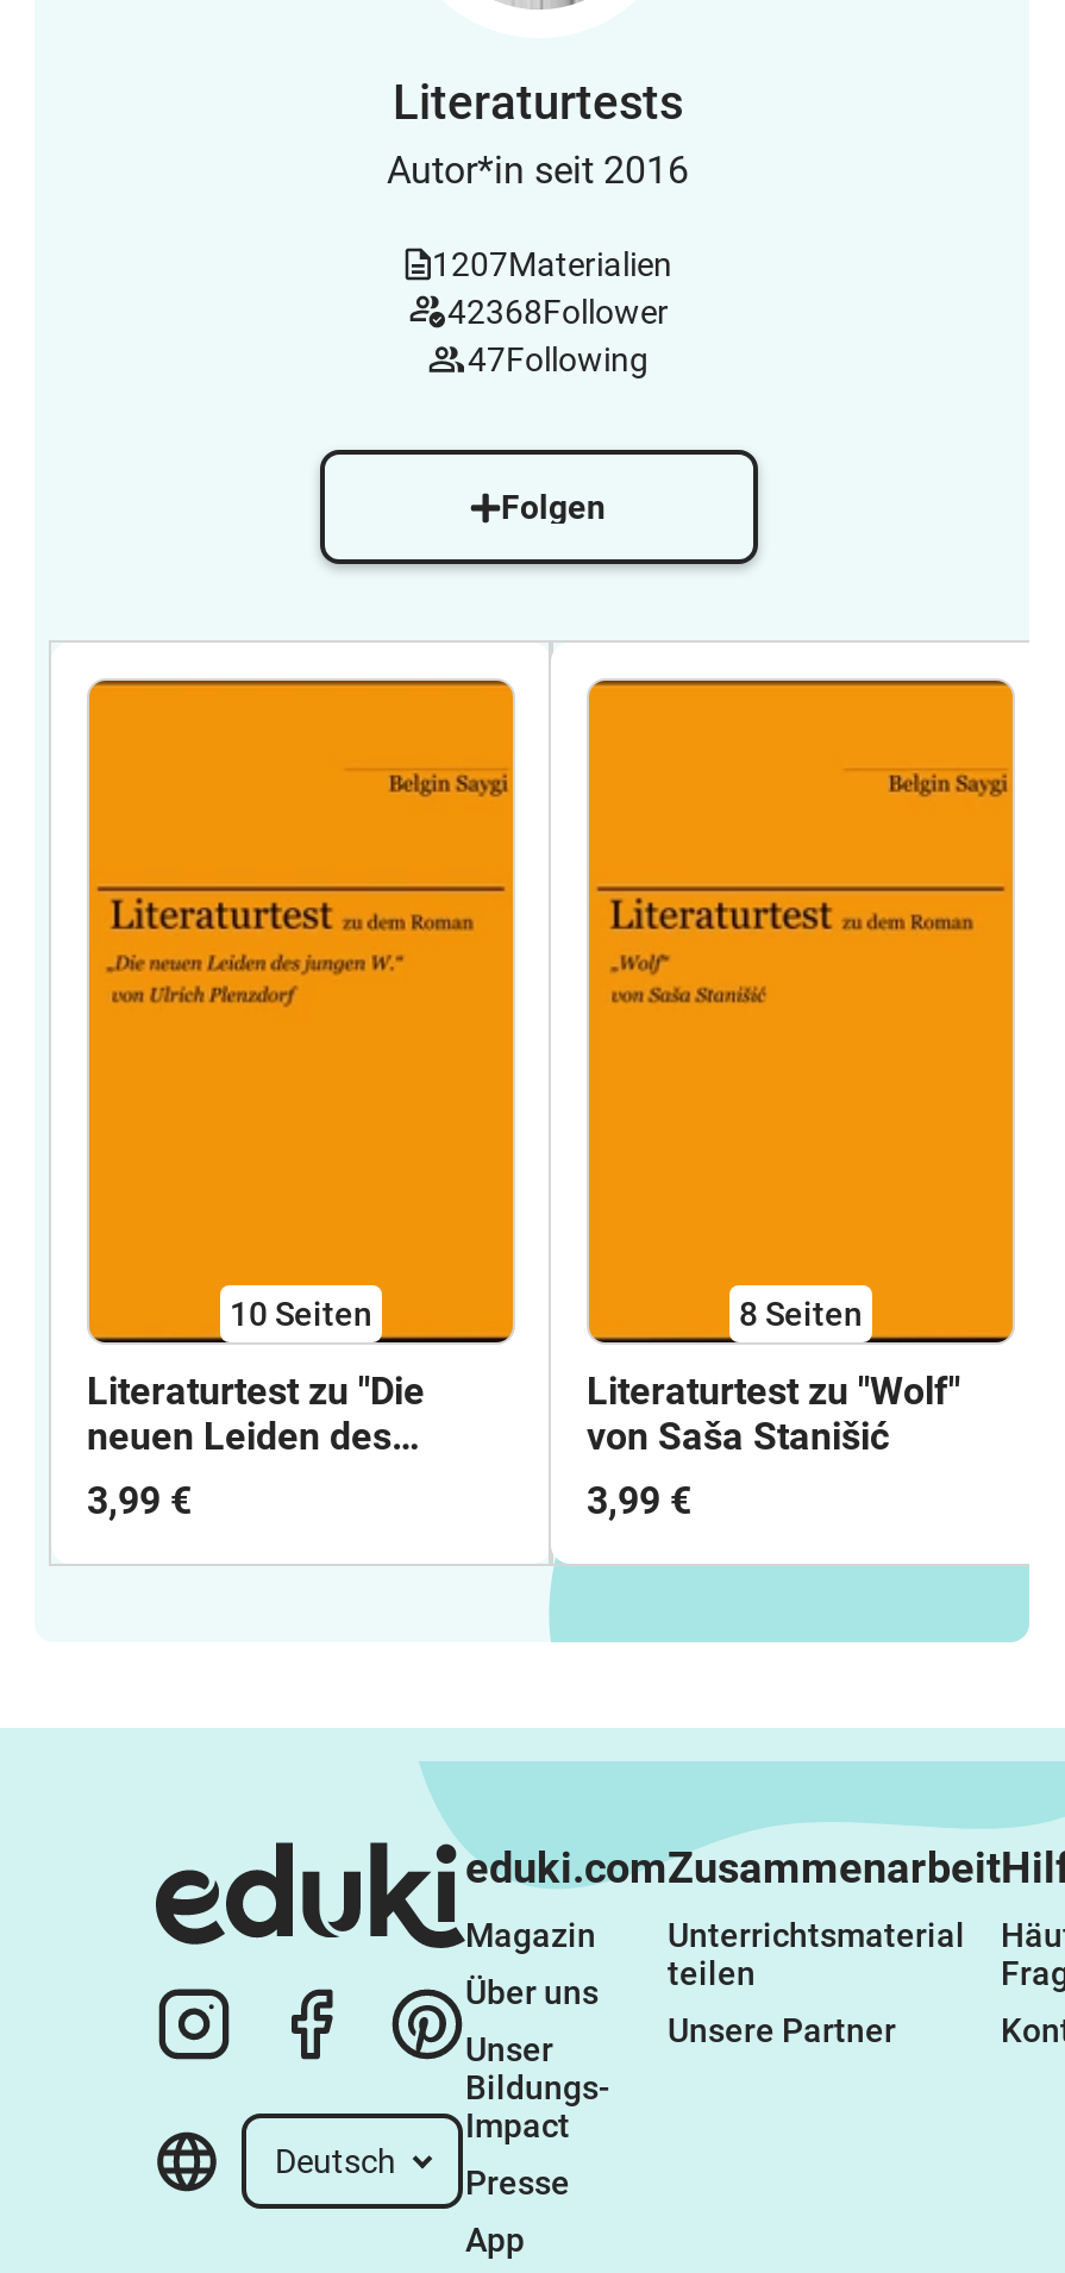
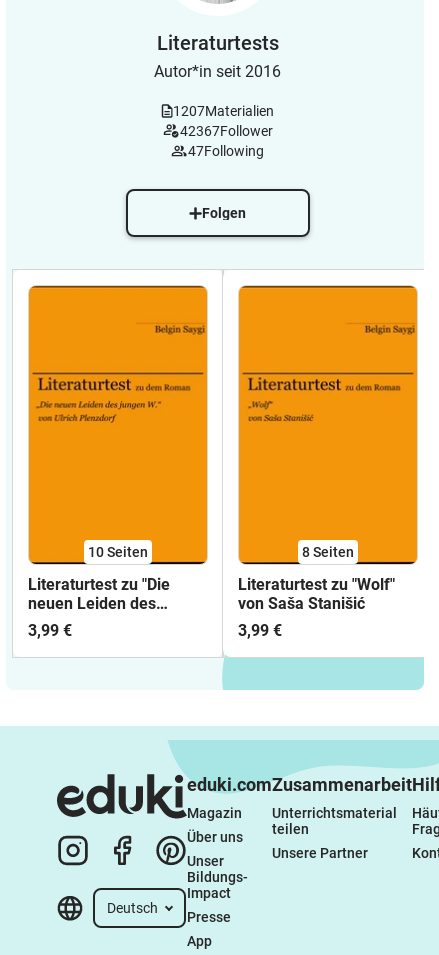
[447,293,669,331] 42368Follower -> [179,123,272,139] 42367Follower

